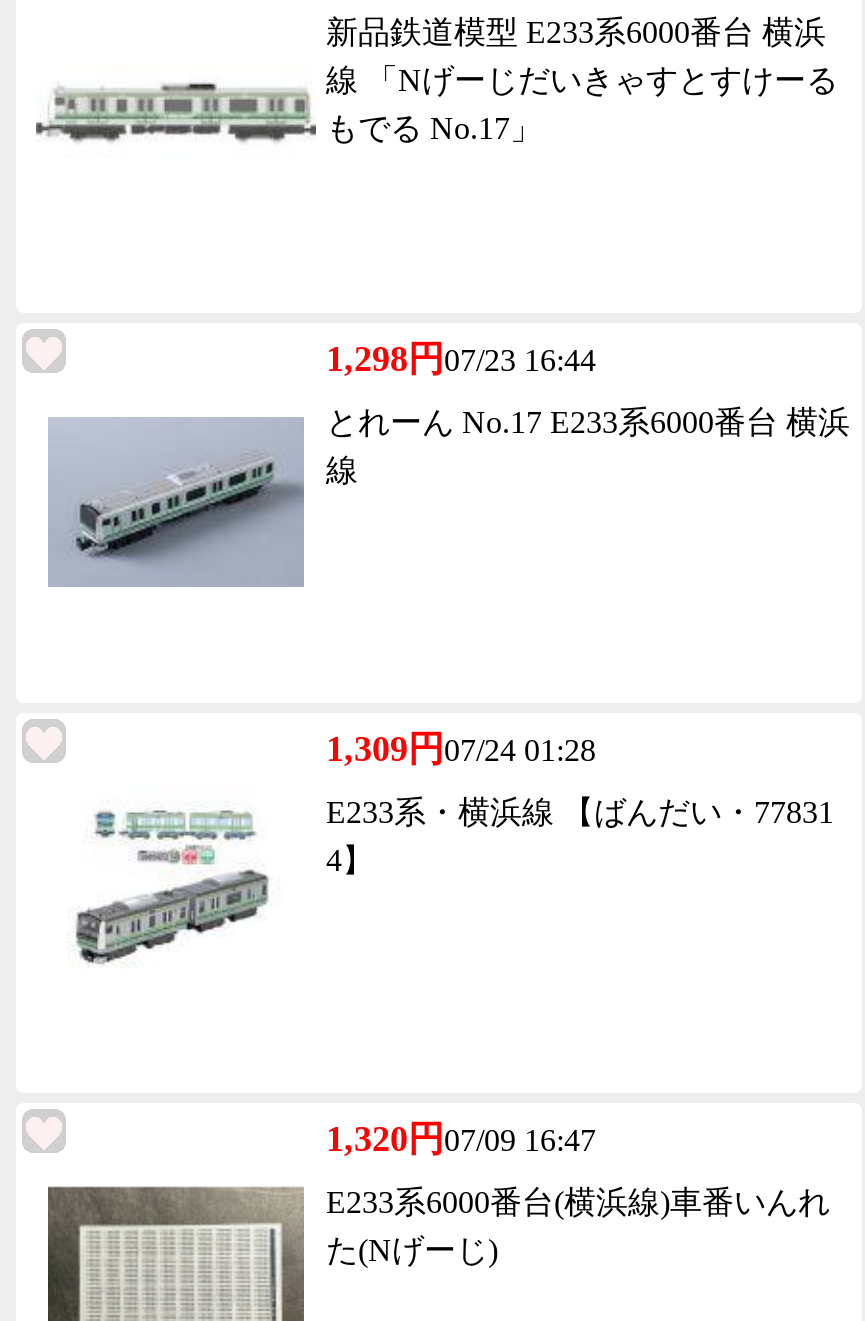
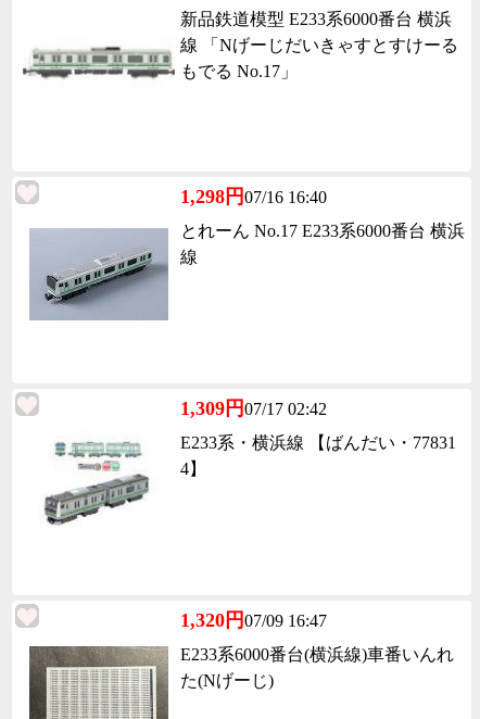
[326,339,596,379] 1,298円07/23 16:44 -> [180,186,327,207] 1,298円07/16 16:40
[326,729,596,769] 1,309円07/24 01:28 -> [180,398,327,419] 1,309円07/17 02:42

